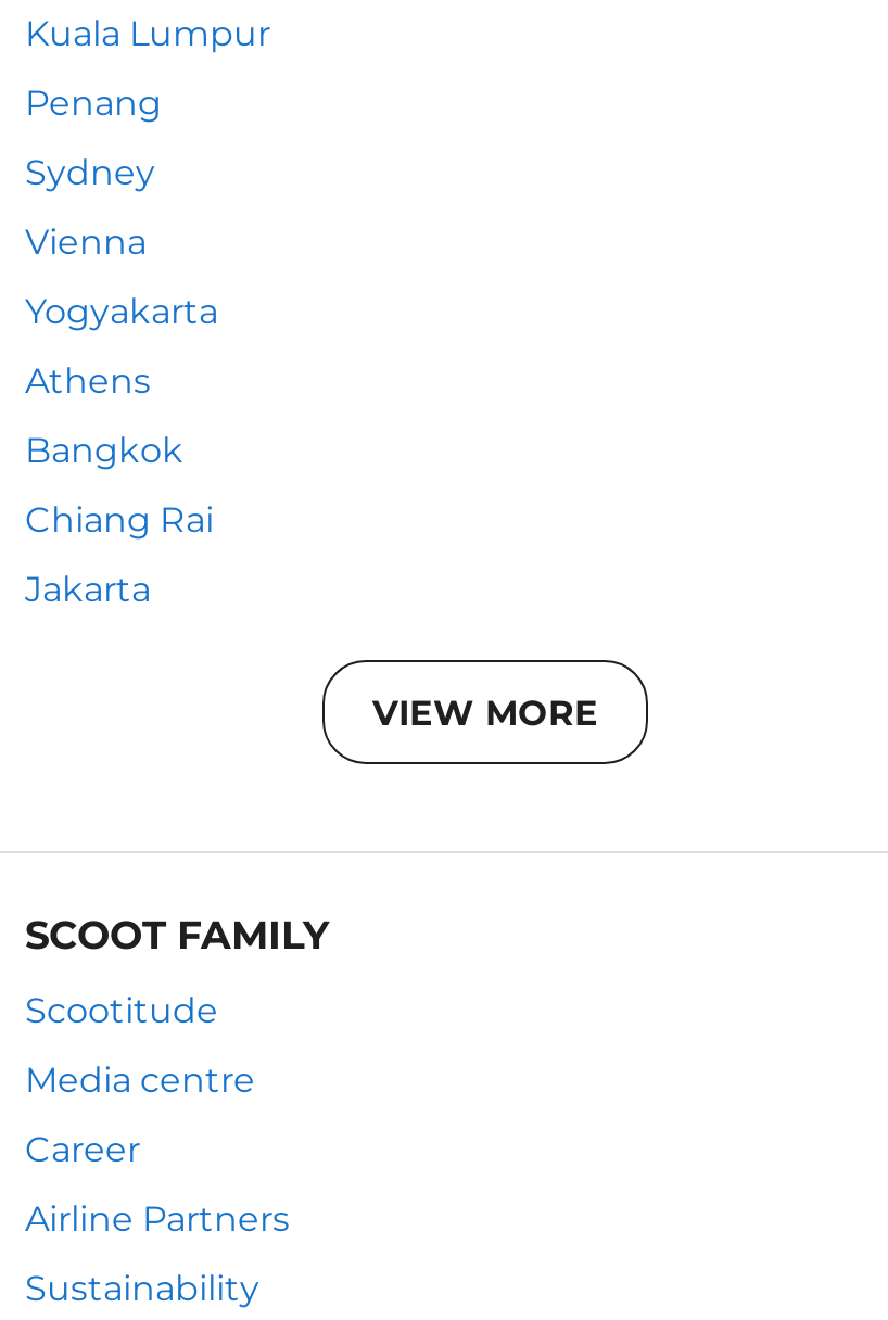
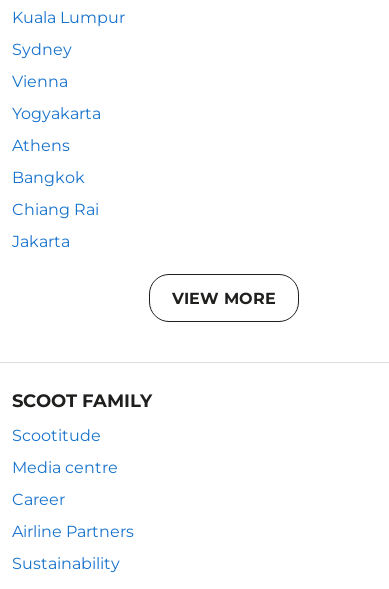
[25,82,162,124] Penang -> none

